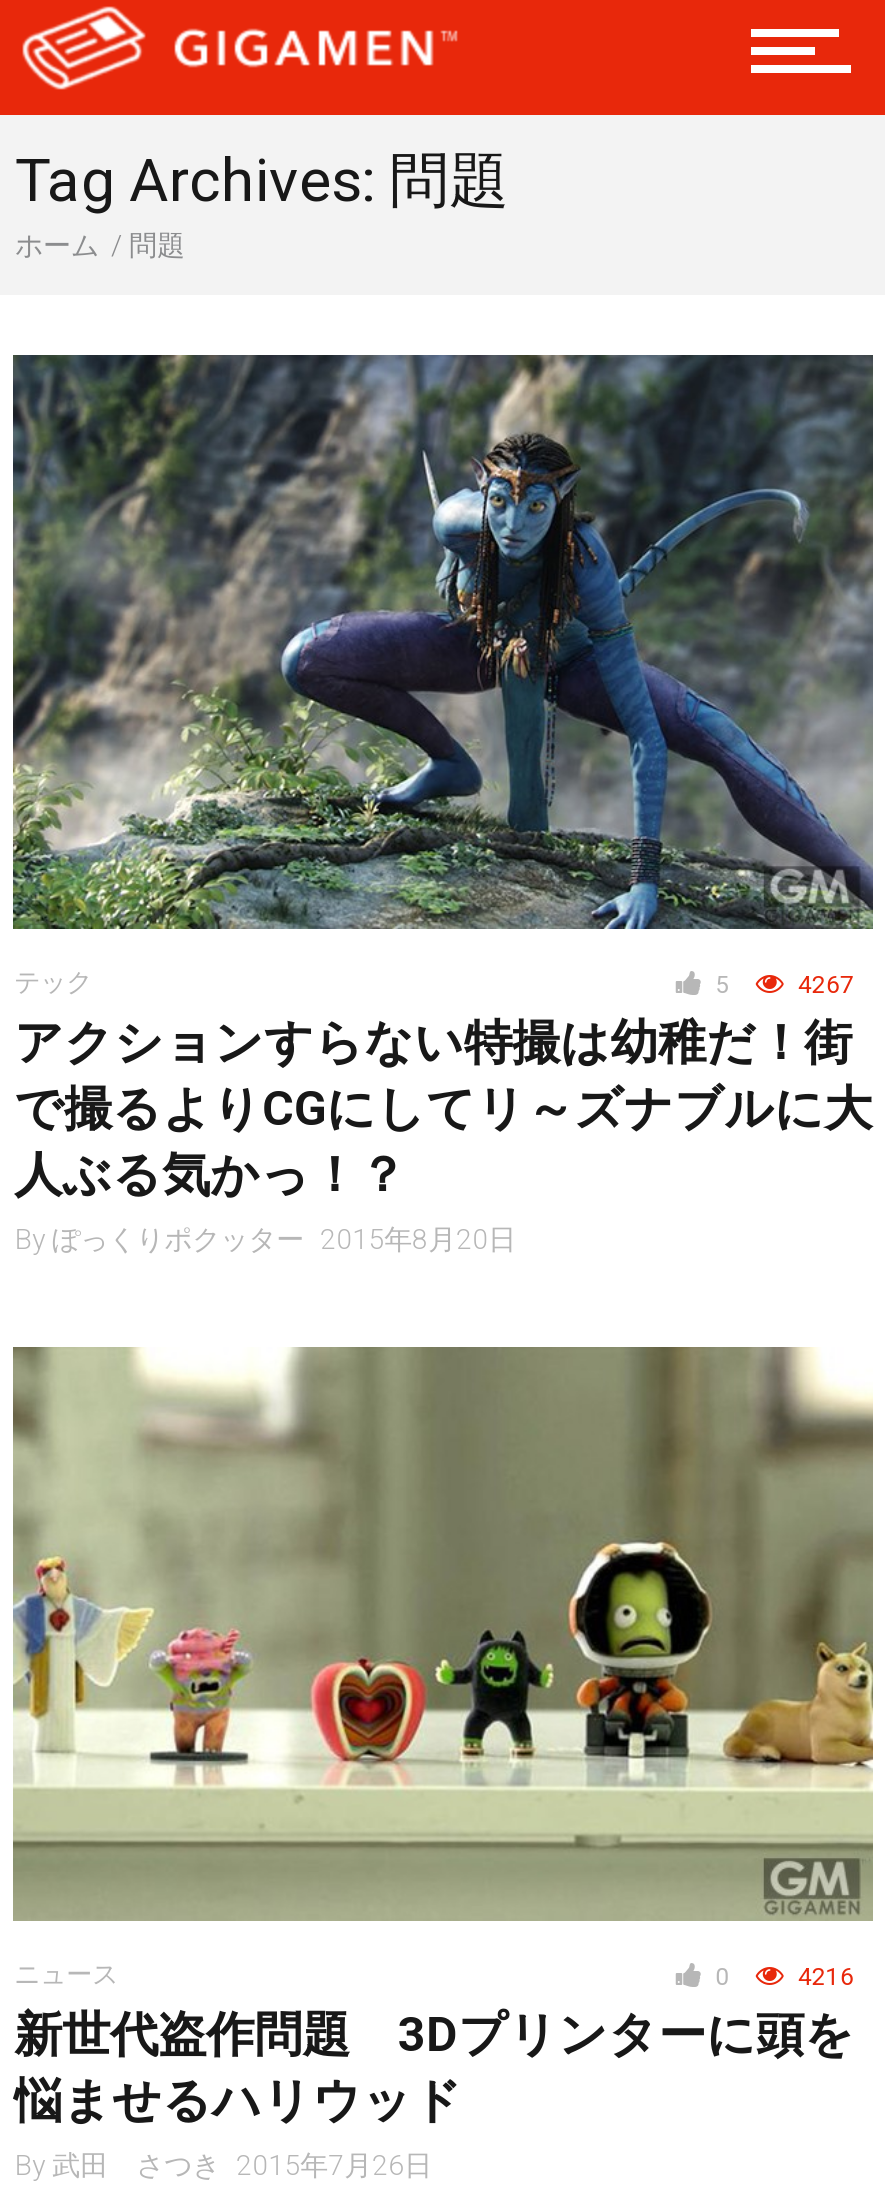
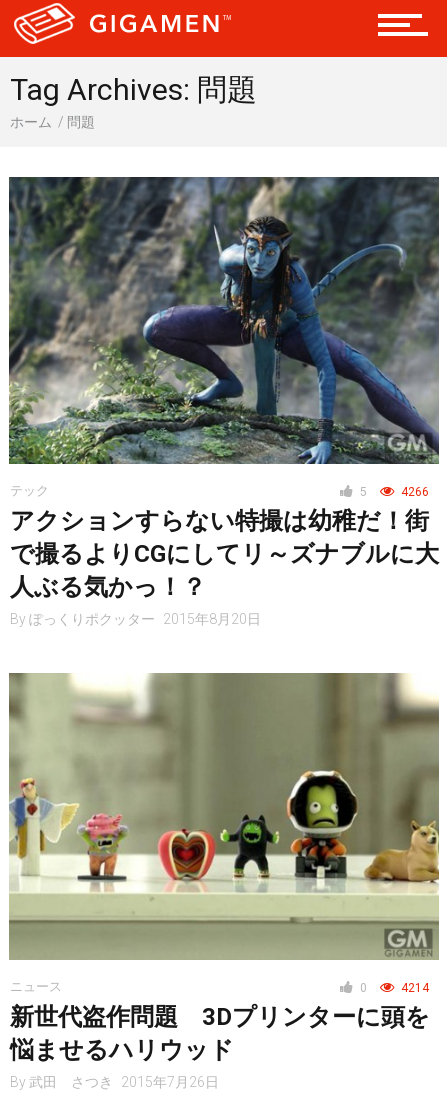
[792,971,854,999] 4267 -> [398,485,429,499] 4266
[792,1963,854,1991] 4216 -> [398,981,429,995] 4214

